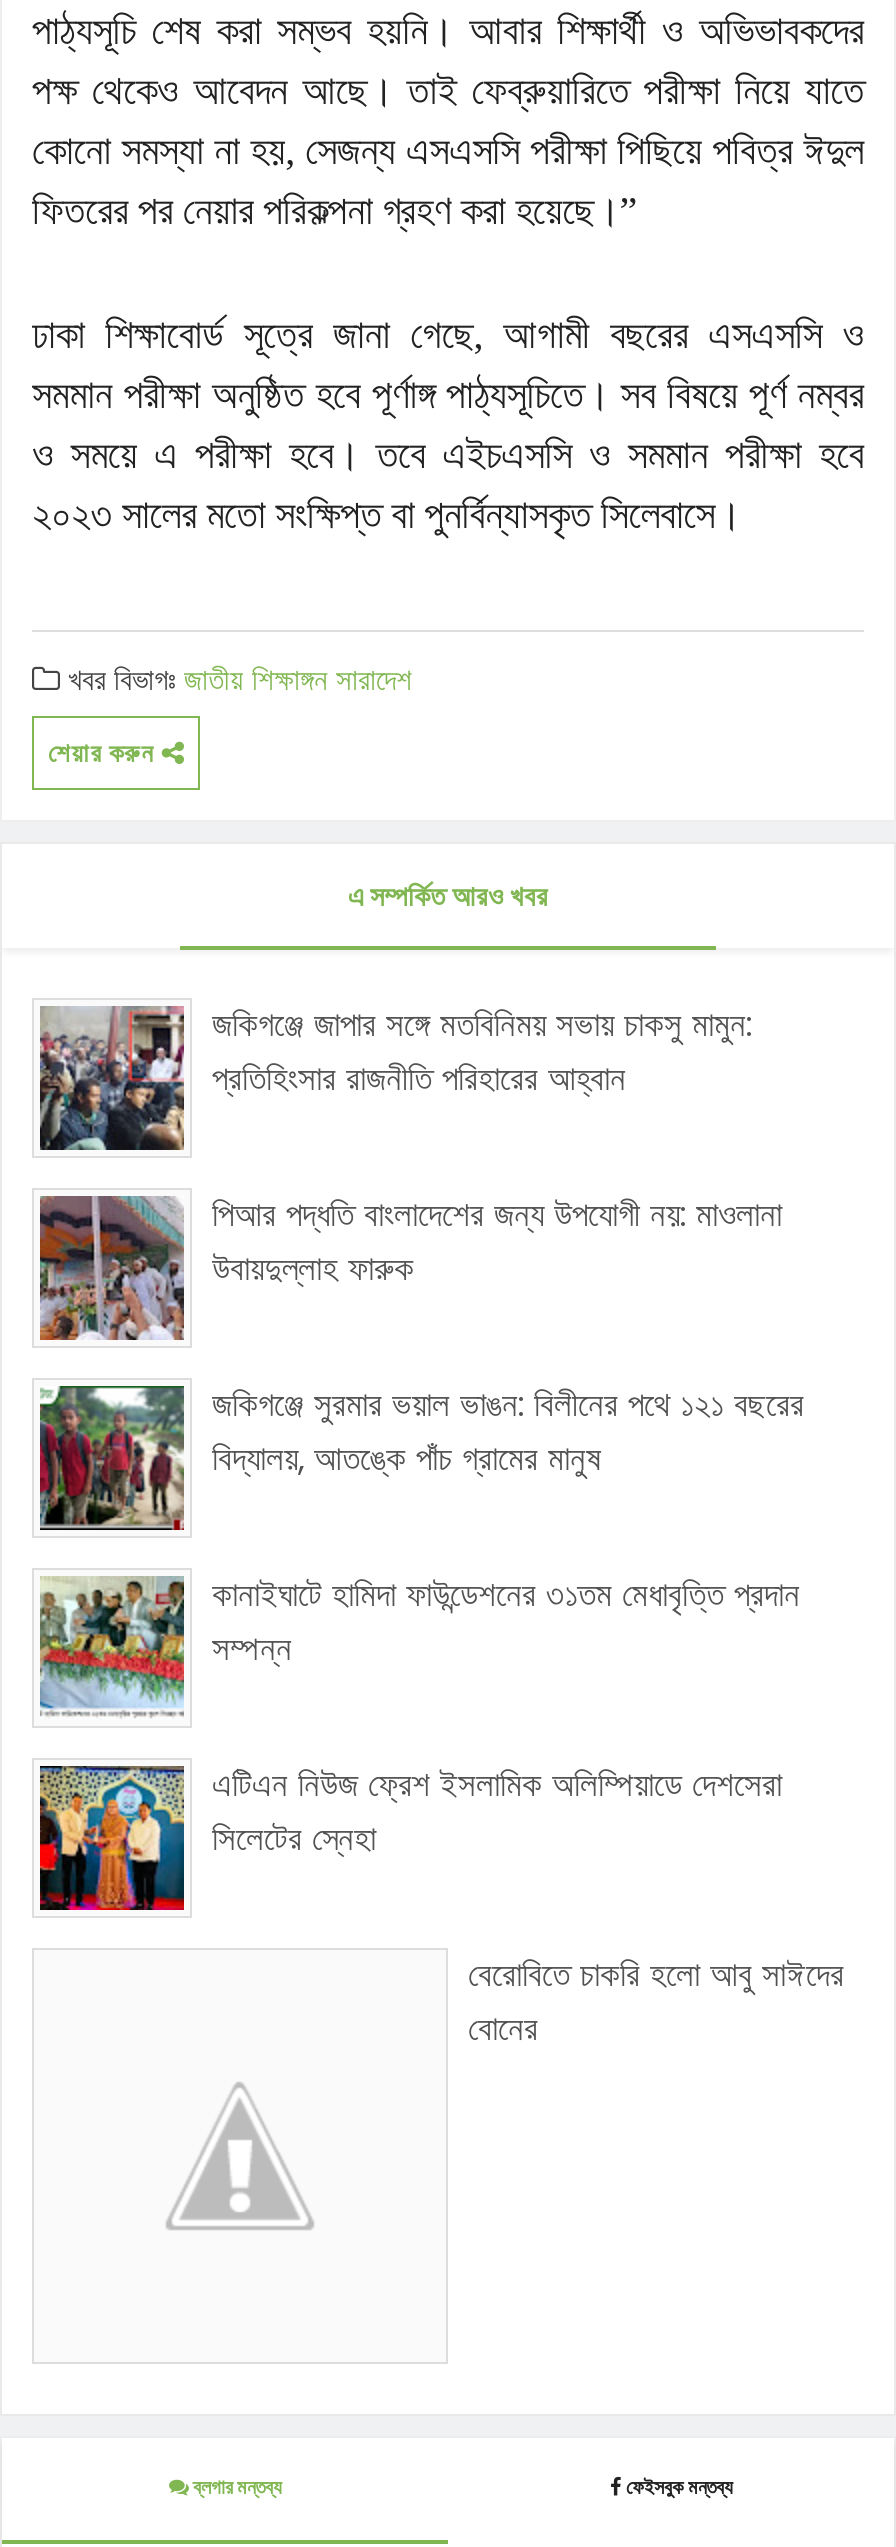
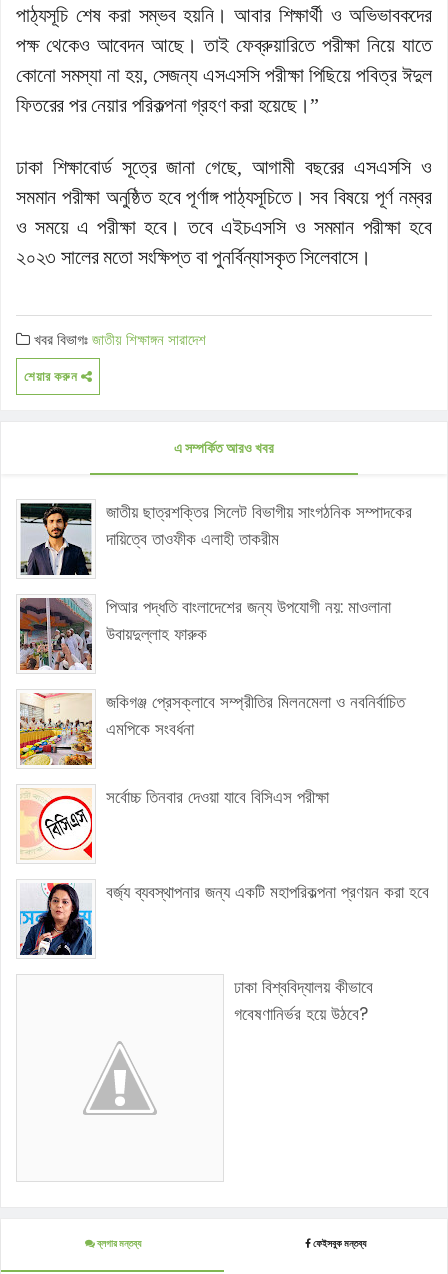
[38,999,752,1152] [image] | জকিগঞ্জে জাপার সঙ্গে মতবিনিময় সভায় চাকসু মামুন: | প্রতিহিংসার রাজনীতি পরিহারের আহ্বান -> [20,500,412,576] [image] | জাতীয় ছাত্রশক্তির সিলেট বিভাগীয় সাংগঠনিক সম্পাদকের | দায়িত্বে তাওফীক এলাহী তাকরীম
[38,1379,804,1532] [image] | জকিগঞ্জে সুরমার ভয়াল ভাঙন: বিলীনের পথে ১২১ বছরের | বিদ্যালয়, আতঙ্কে পাঁচ গ্রামের মানুষ -> [19,690,405,766] [image] | জকিগঞ্জ প্রেসক্লাবে সম্প্রীতির মিলনমেলা ও নবনির্বাচিত | এমপিকে সংবর্ধনা
[38,1569,800,1718] [image] | কানাইঘাটে হামিদা ফাউন্ডেশনের ৩১তম মেধাবৃত্তি প্রদান | সম্পন্ন -> [20,785,329,860] [image] | সর্বোচ্চ তিনবার দেওয়া যাবে বিসিএস পরীক্ষা
[38,1759,782,1912] [image] | এটিএন নিউজ ফ্রেশ ইসলামিক অলিম্পিয়াডে দেশসেরা | সিলেটের স্নেহা -> [19,880,429,956] [image] | বর্জ্য ব্যবস্থাপনার জন্য একটি মহাপরিকল্পনা প্রণয়ন করা হবে
[468,1949,844,2051] বেরোবিতে চাকরি হলো আবু সাঈদের | বোনের -> [234,975,373,1026] ঢাকা বিশ্ববিদ্যালয় কীভাবে | গবেষণানির্ভর হয়ে উঠবে?

